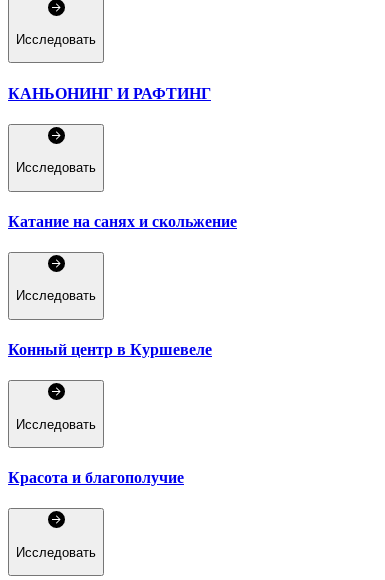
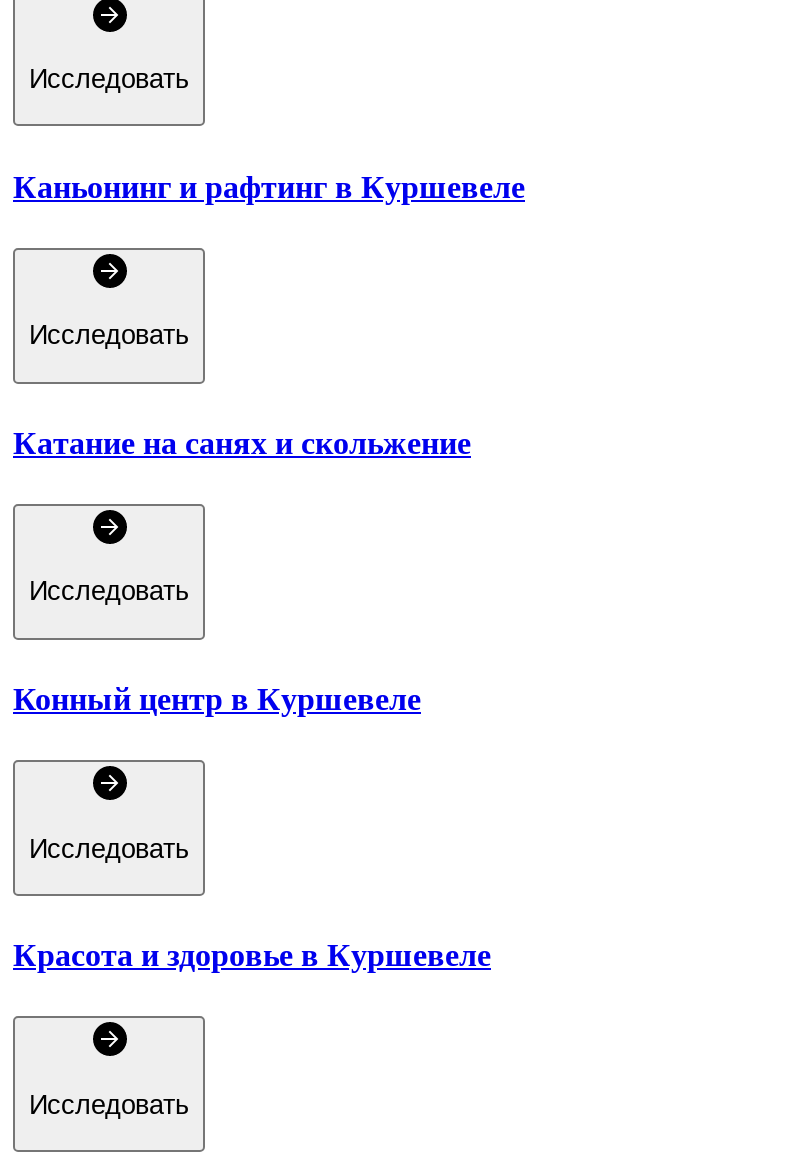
[8,85,211,102] КАНЬОНИНГ И РАФТИНГ -> [13,169,525,203] Каньонинг и рафтинг в Куршевеле
[8,469,184,486] Красота и благополучие -> [13,938,491,972] Красота и здоровье в Куршевеле

